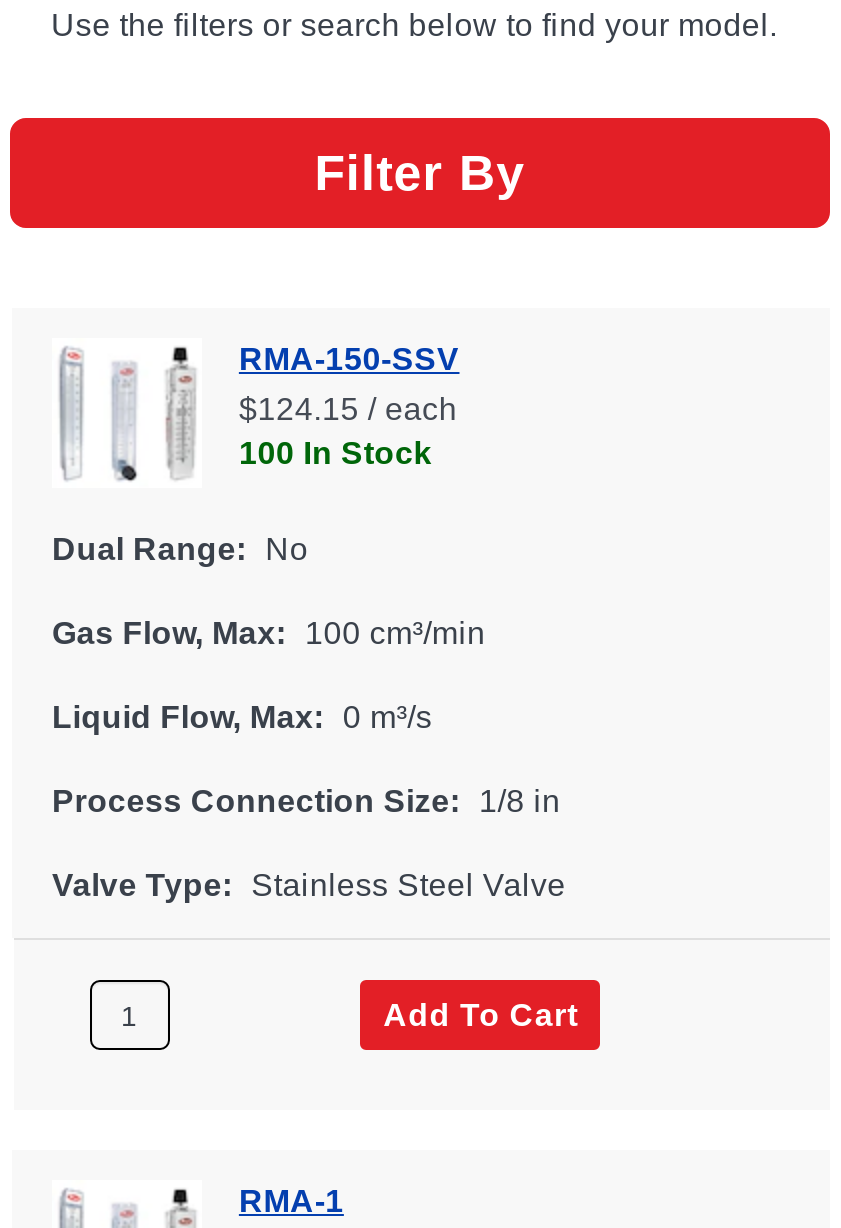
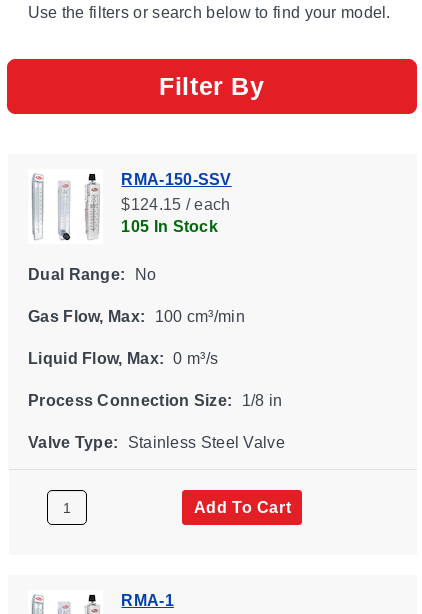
[238,436,431,470] 100 In Stock -> [121,218,217,235] 105 In Stock

